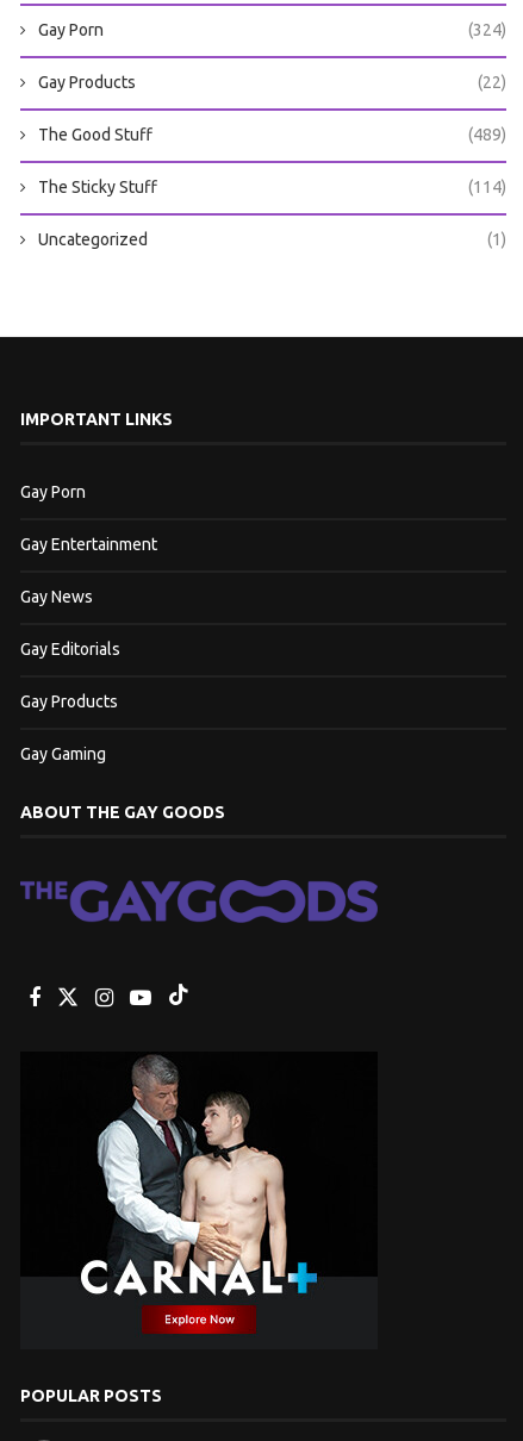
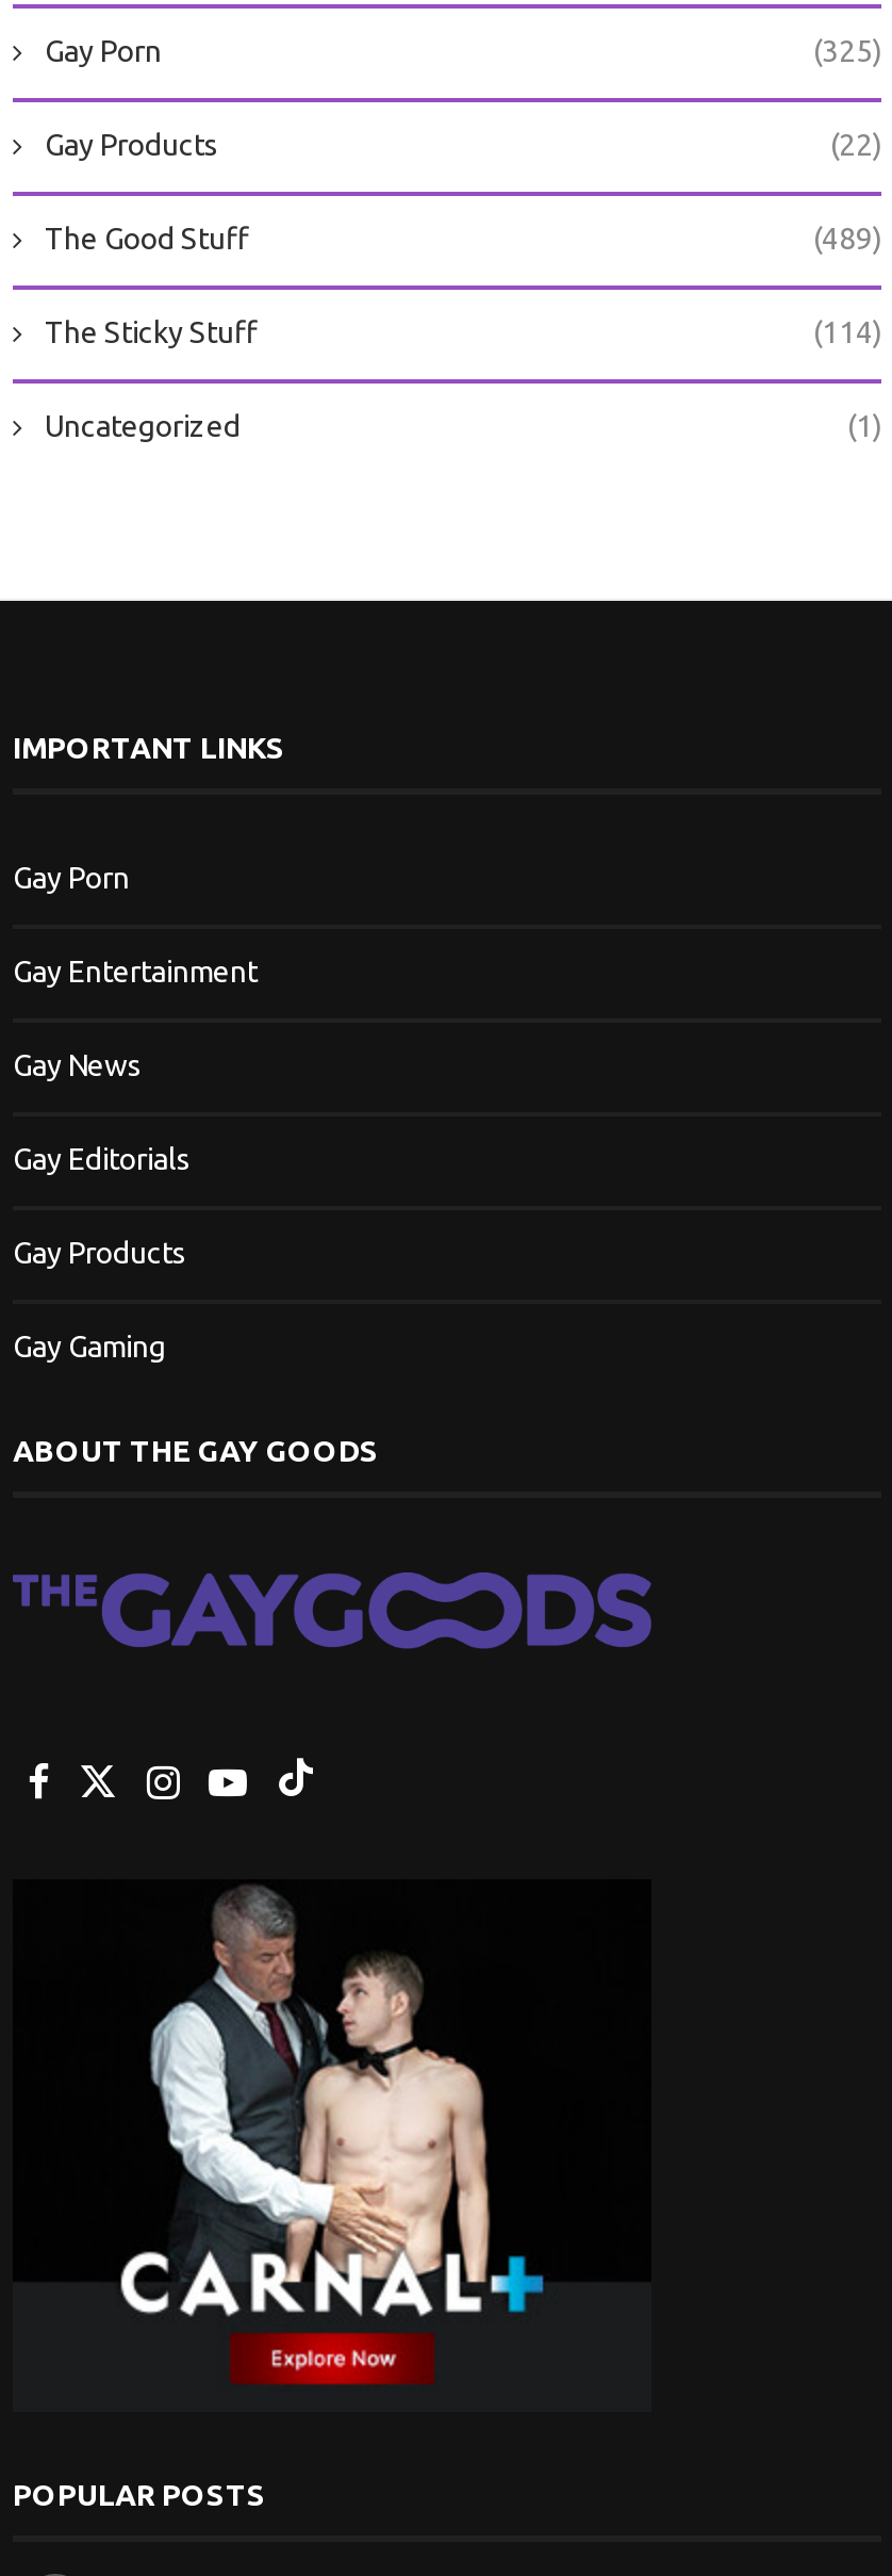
[468,20,506,40] (324) -> [813,35,881,69] (325)

